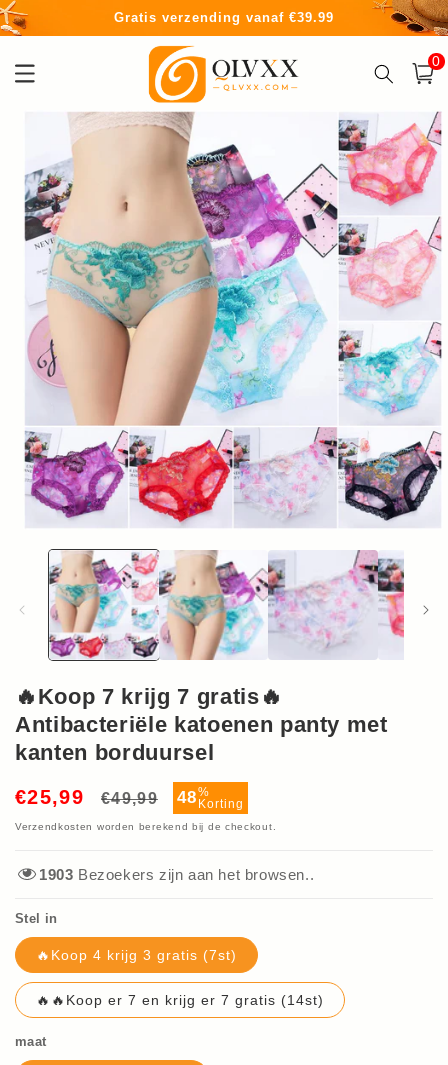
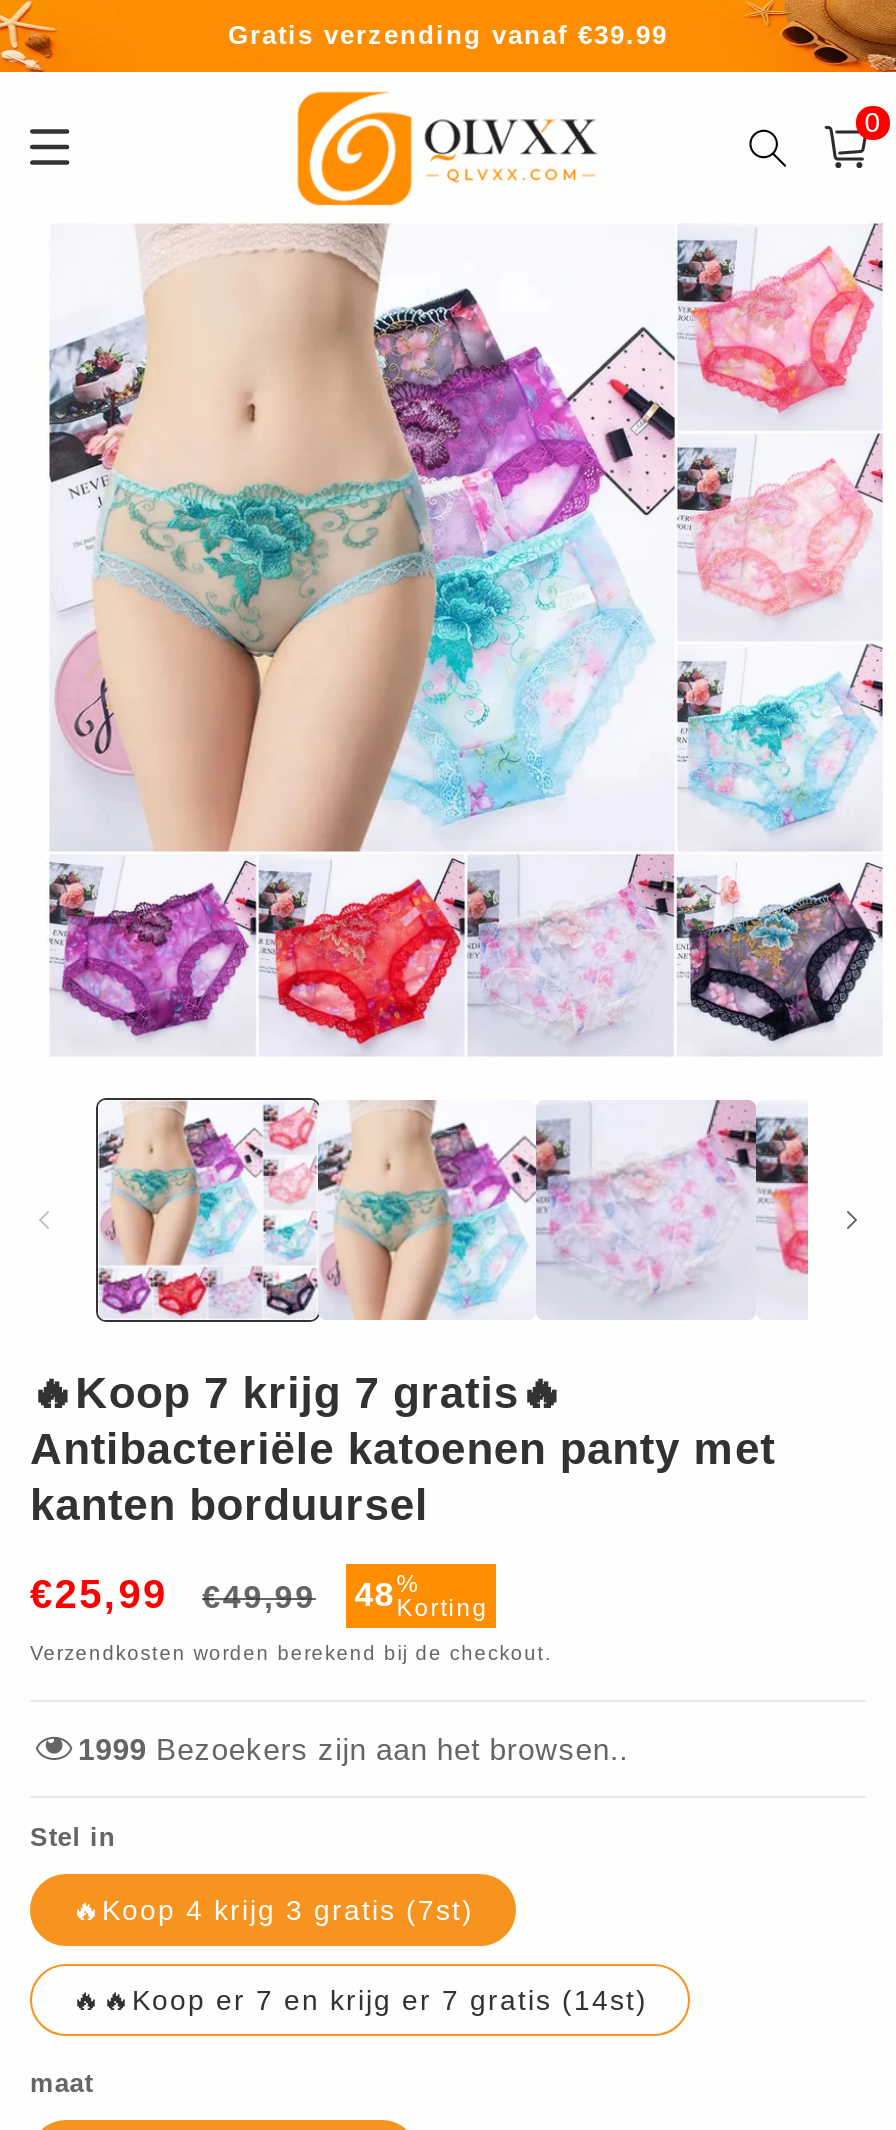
[39,866,314,883] 1903 Bezoekers zijn aan het browsen.. -> [78,1732,628,1766] 1999 Bezoekers zijn aan het browsen..

